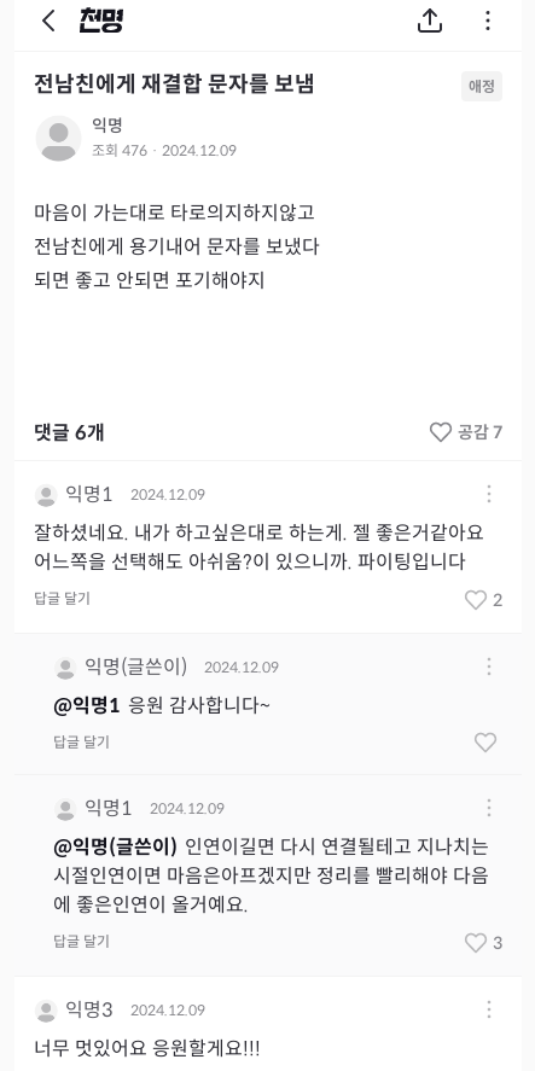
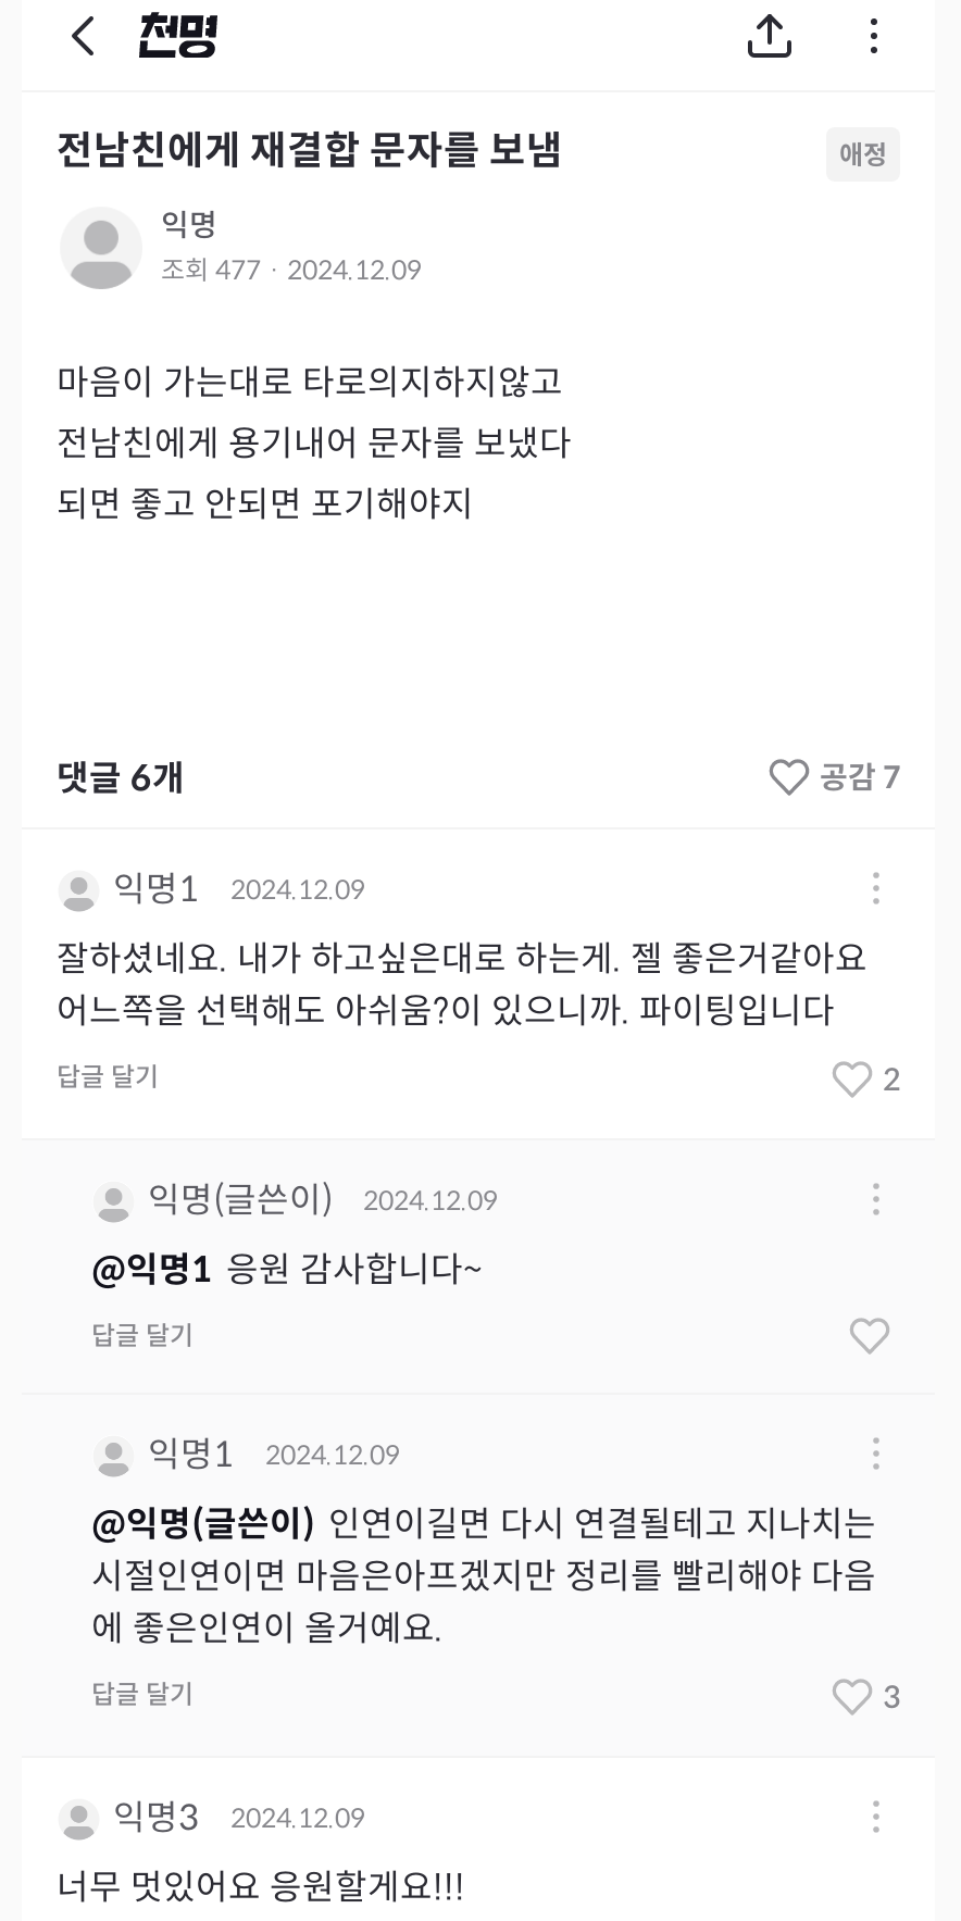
[92,141,237,159] 조회 476 · 2024.12.09 -> [161,253,422,286] 조회 477 · 2024.12.09

